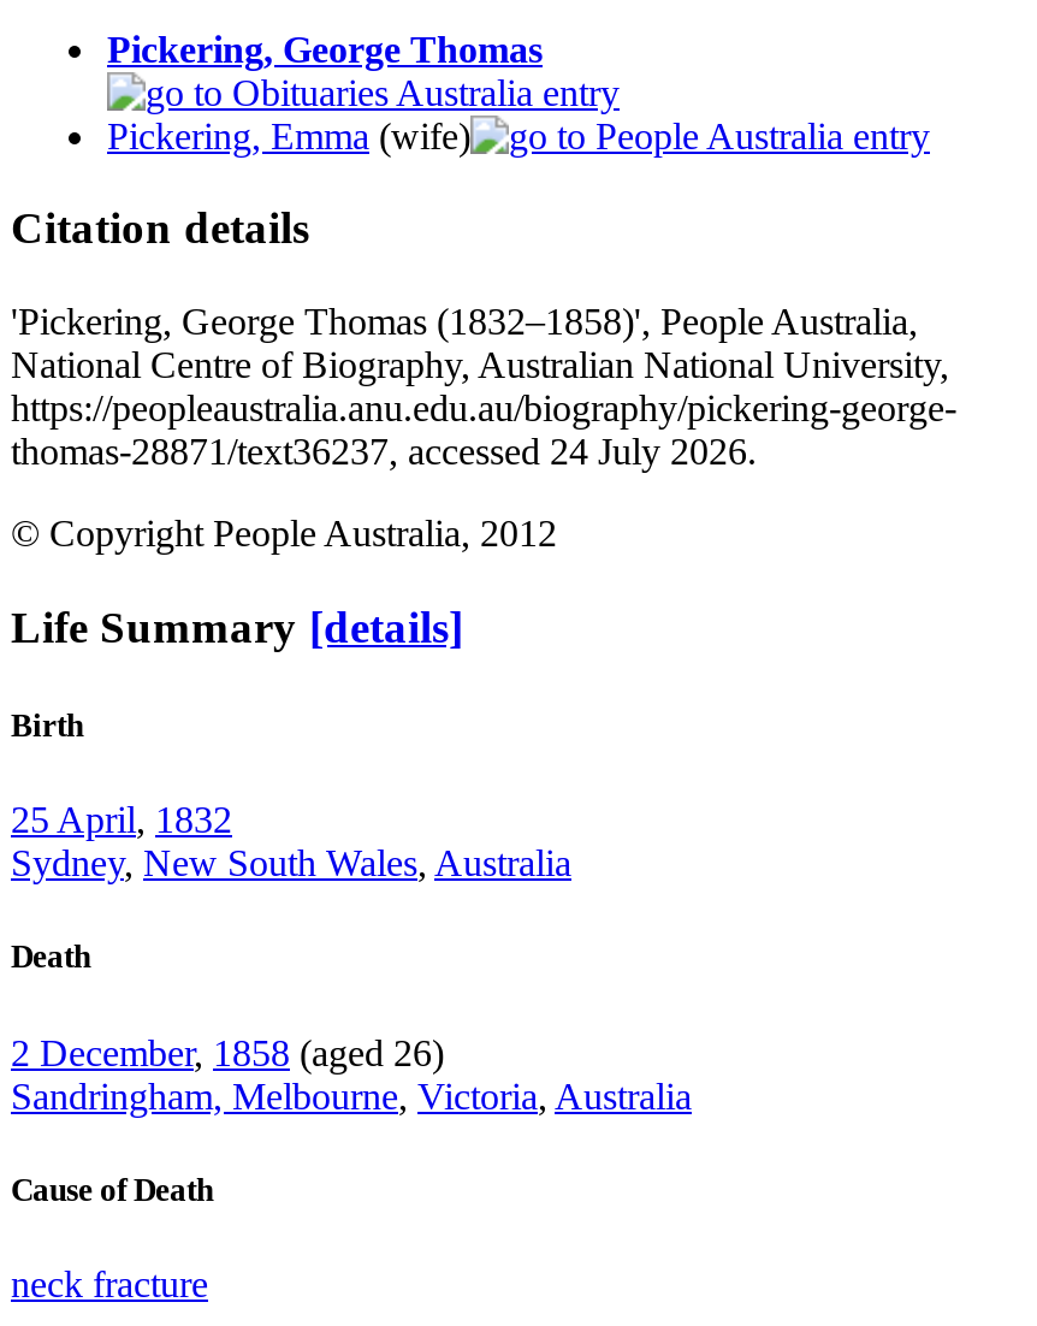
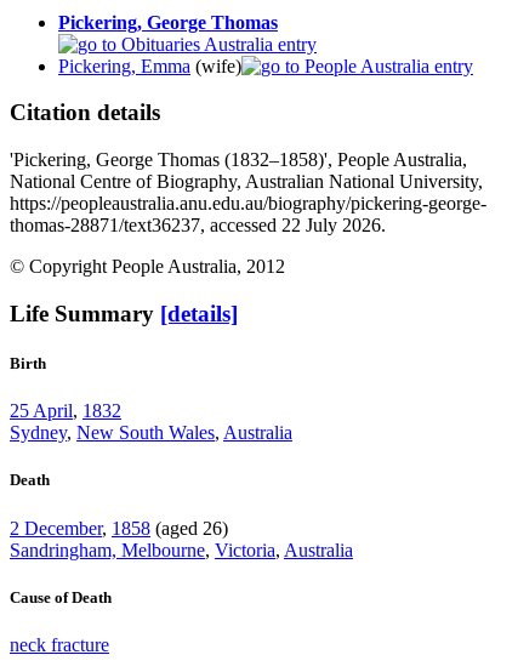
[11,431,757,472] thomas-28871/text36237, accessed 24 July 2026. -> [10,215,386,235] thomas-28871/text36237, accessed 22 July 2026.

